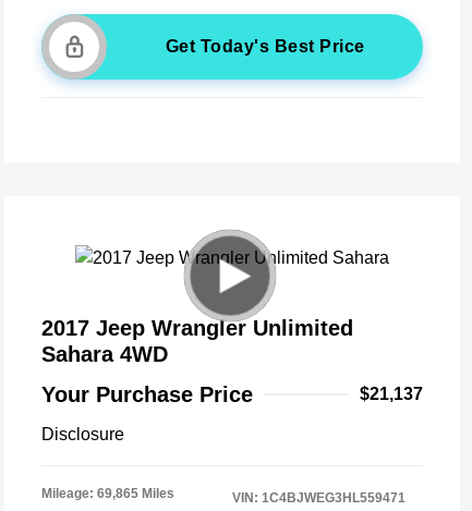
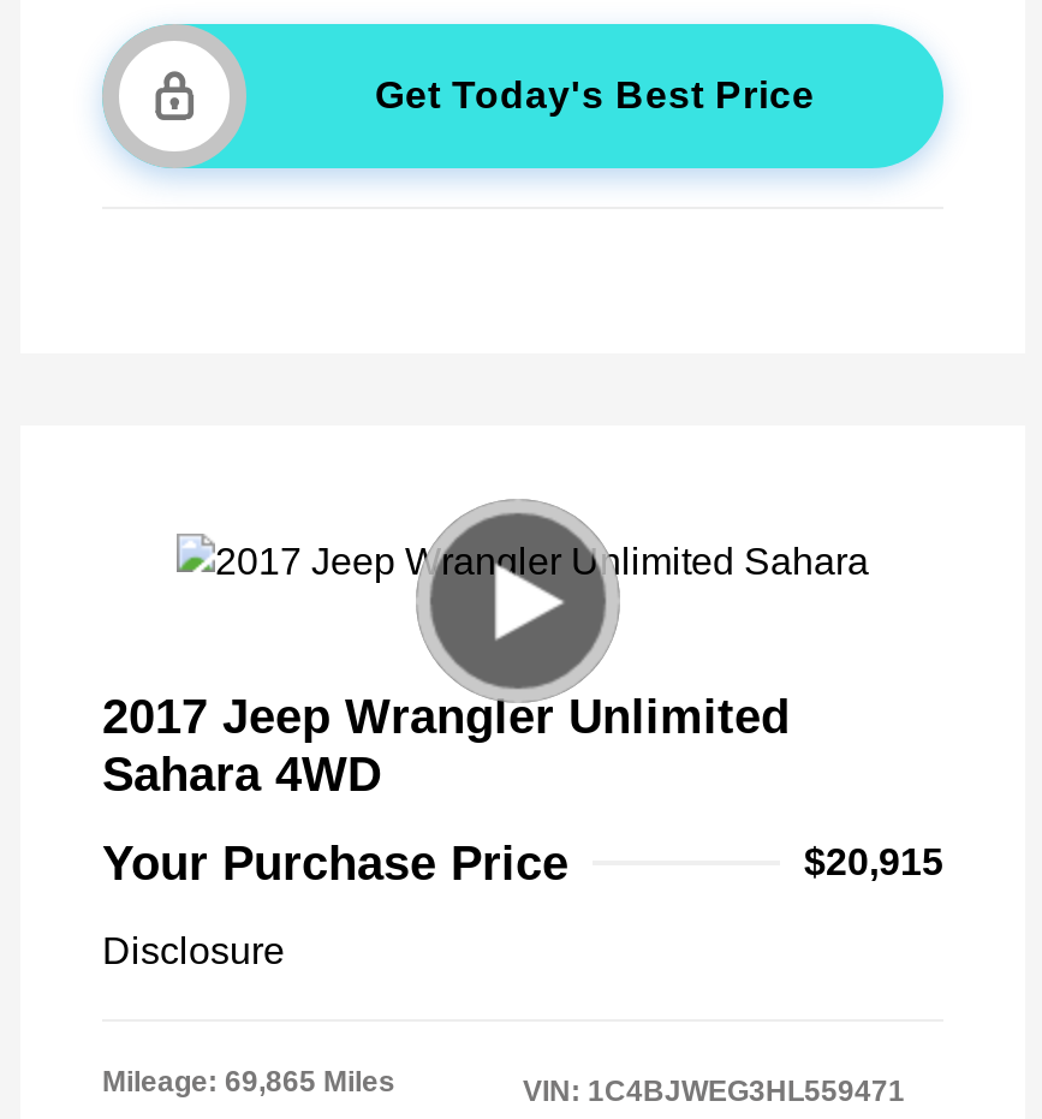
[360,385,423,403] $21,137 -> [804,842,943,882] $20,915

